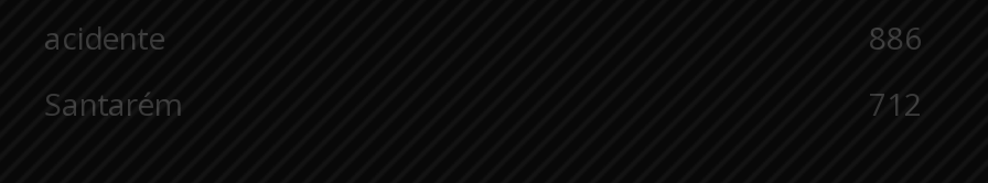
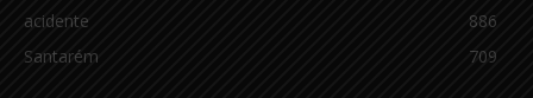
[869,83,922,125] 712 -> [469,45,497,67] 709

